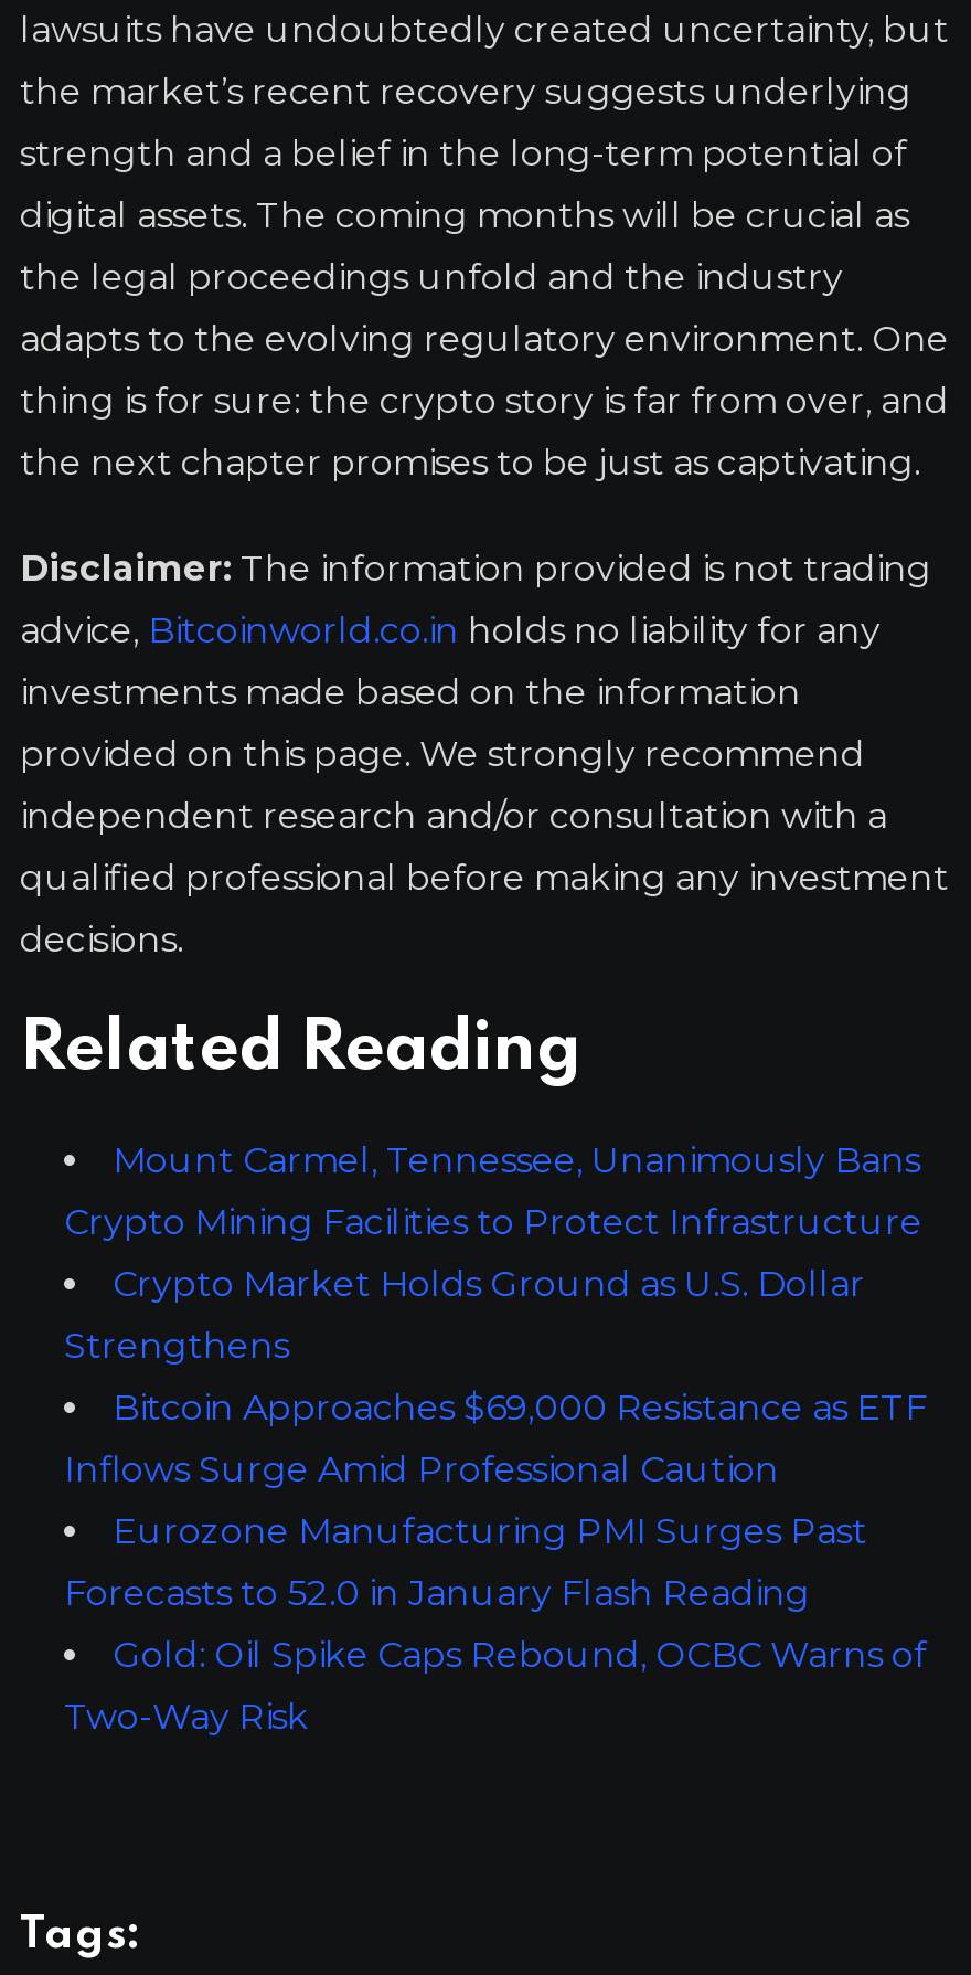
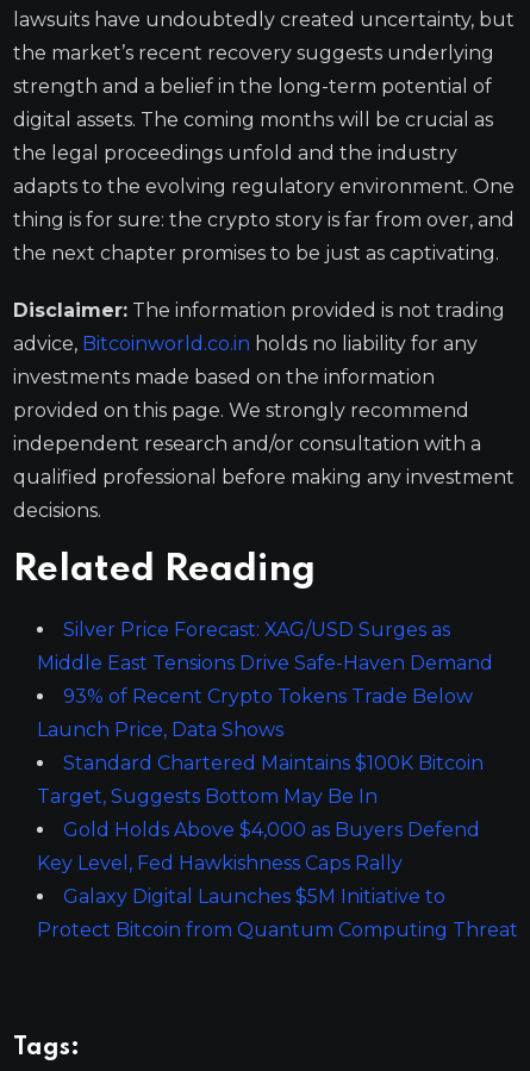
[113,1140,920,1182] Mount Carmel, Tennessee, Unanimously Bans -> [63,618,450,640] Silver Price Forecast: XAG/USD Surges as
[64,1202,922,1244] Crypto Mining Facilities to Protect Infrastructure -> [37,651,493,674] Middle East Tensions Drive Safe-Haven Demand
[113,1264,865,1306] Crypto Market Holds Ground as U.S. Dollar -> [63,684,473,707] 93% of Recent Crypto Tokens Trade Below
[64,1326,289,1368] Strengthens -> [37,718,283,740] Launch Price, Data Shows
[113,1388,927,1430] Bitcoin Approaches $69,000 Resistance as ETF -> [63,751,484,774] Standard Chartered Maintains $100K Bitcoin
[64,1450,779,1491] Inflows Surge Amid Professional Caution -> [37,784,378,807] Target, Suggests Bottom May Be In
[113,1511,867,1553] Eurozone Manufacturing PMI Surges Past -> [63,818,480,840] Gold Holds Above $4,000 as Buyers Defend
[64,1573,810,1615] Forecasts to 52.0 in January Flash Reading -> [37,851,403,874] Key Level, Fed Hawkishness Caps Rally
[113,1635,927,1677] Gold: Oil Spike Caps Rebound, OCBC Warns of -> [63,885,445,907] Galaxy Digital Launches $5M Initiative to
[64,1697,309,1739] Two-Way Risk -> [37,918,518,941] Protect Bitcoin from Quantum Computing Threat

